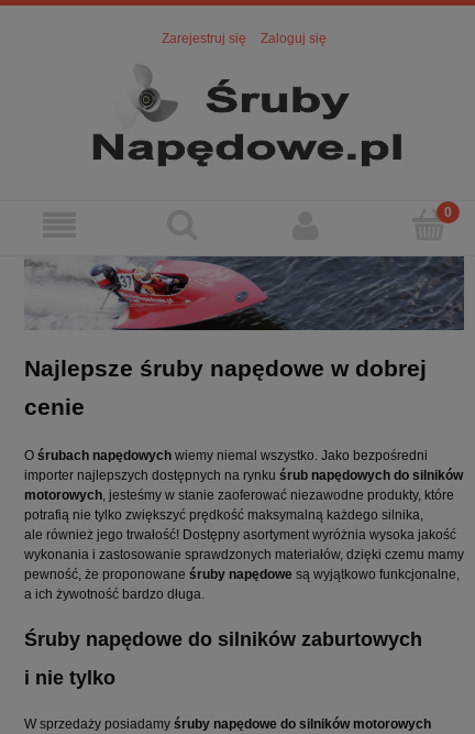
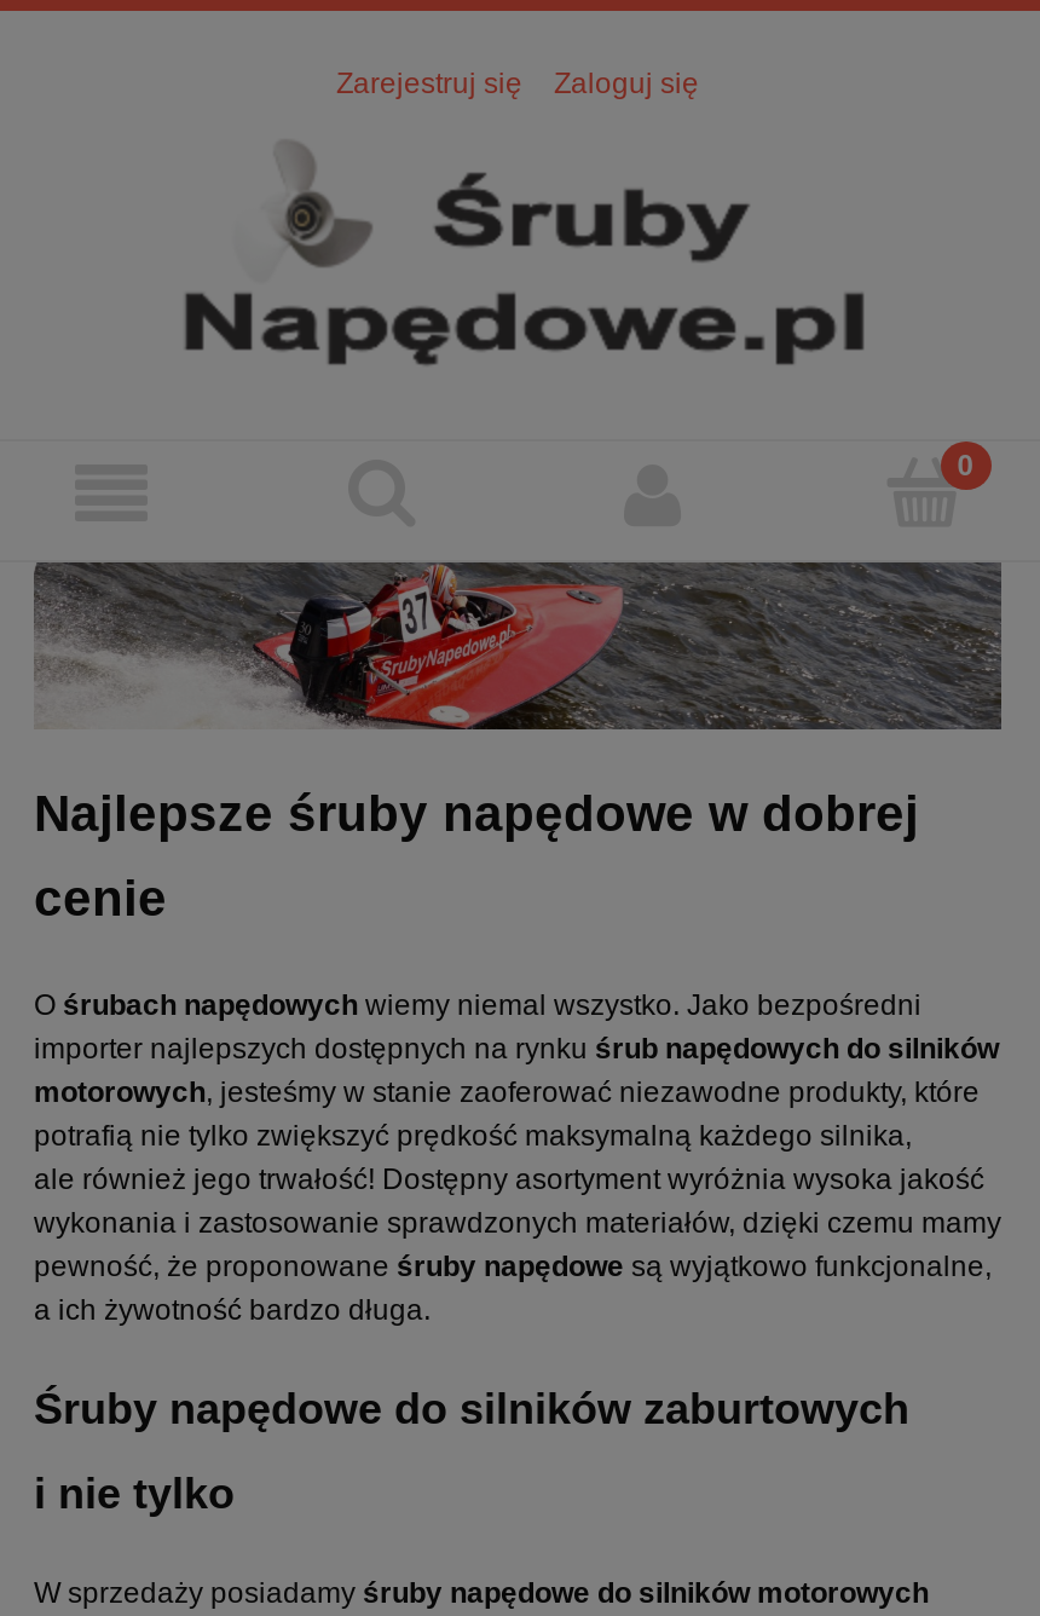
[24,255,464,331] [image] -> [34,560,1001,732] [image]

